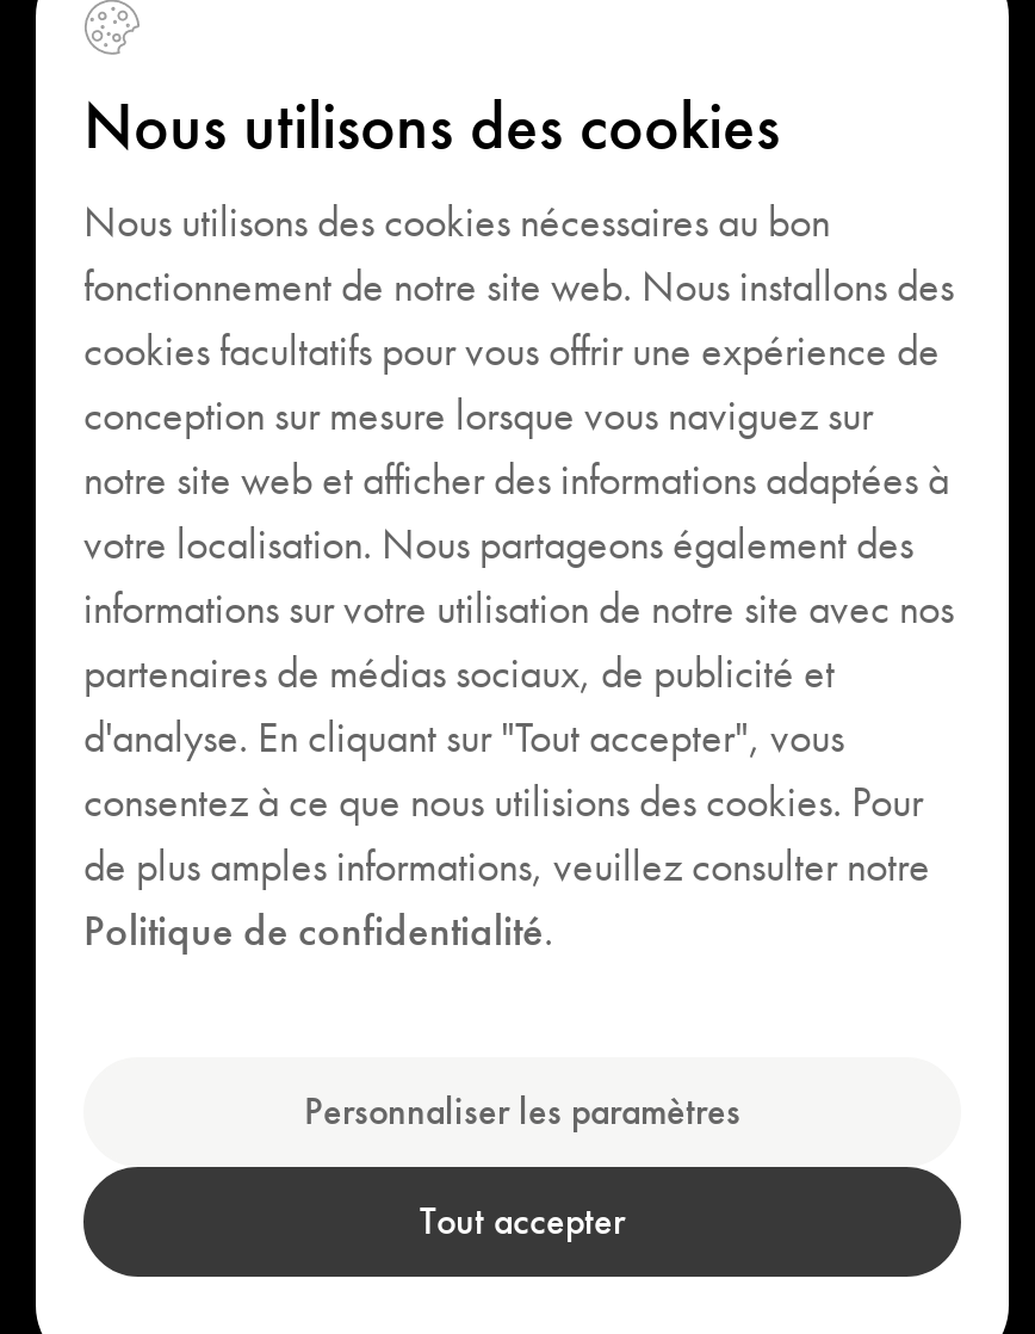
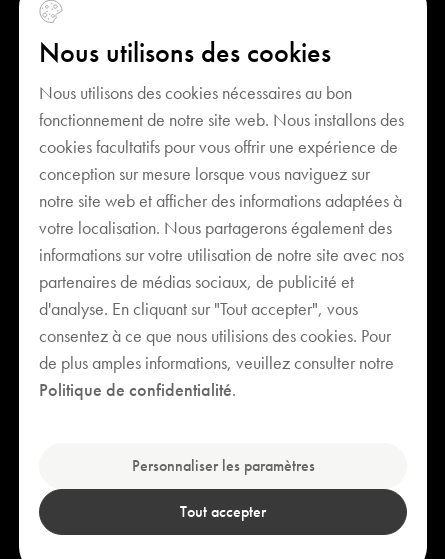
[83,515,913,570] votre localisation. Nous partageons également des -> [39,216,392,239] votre localisation. Nous partagerons également des

